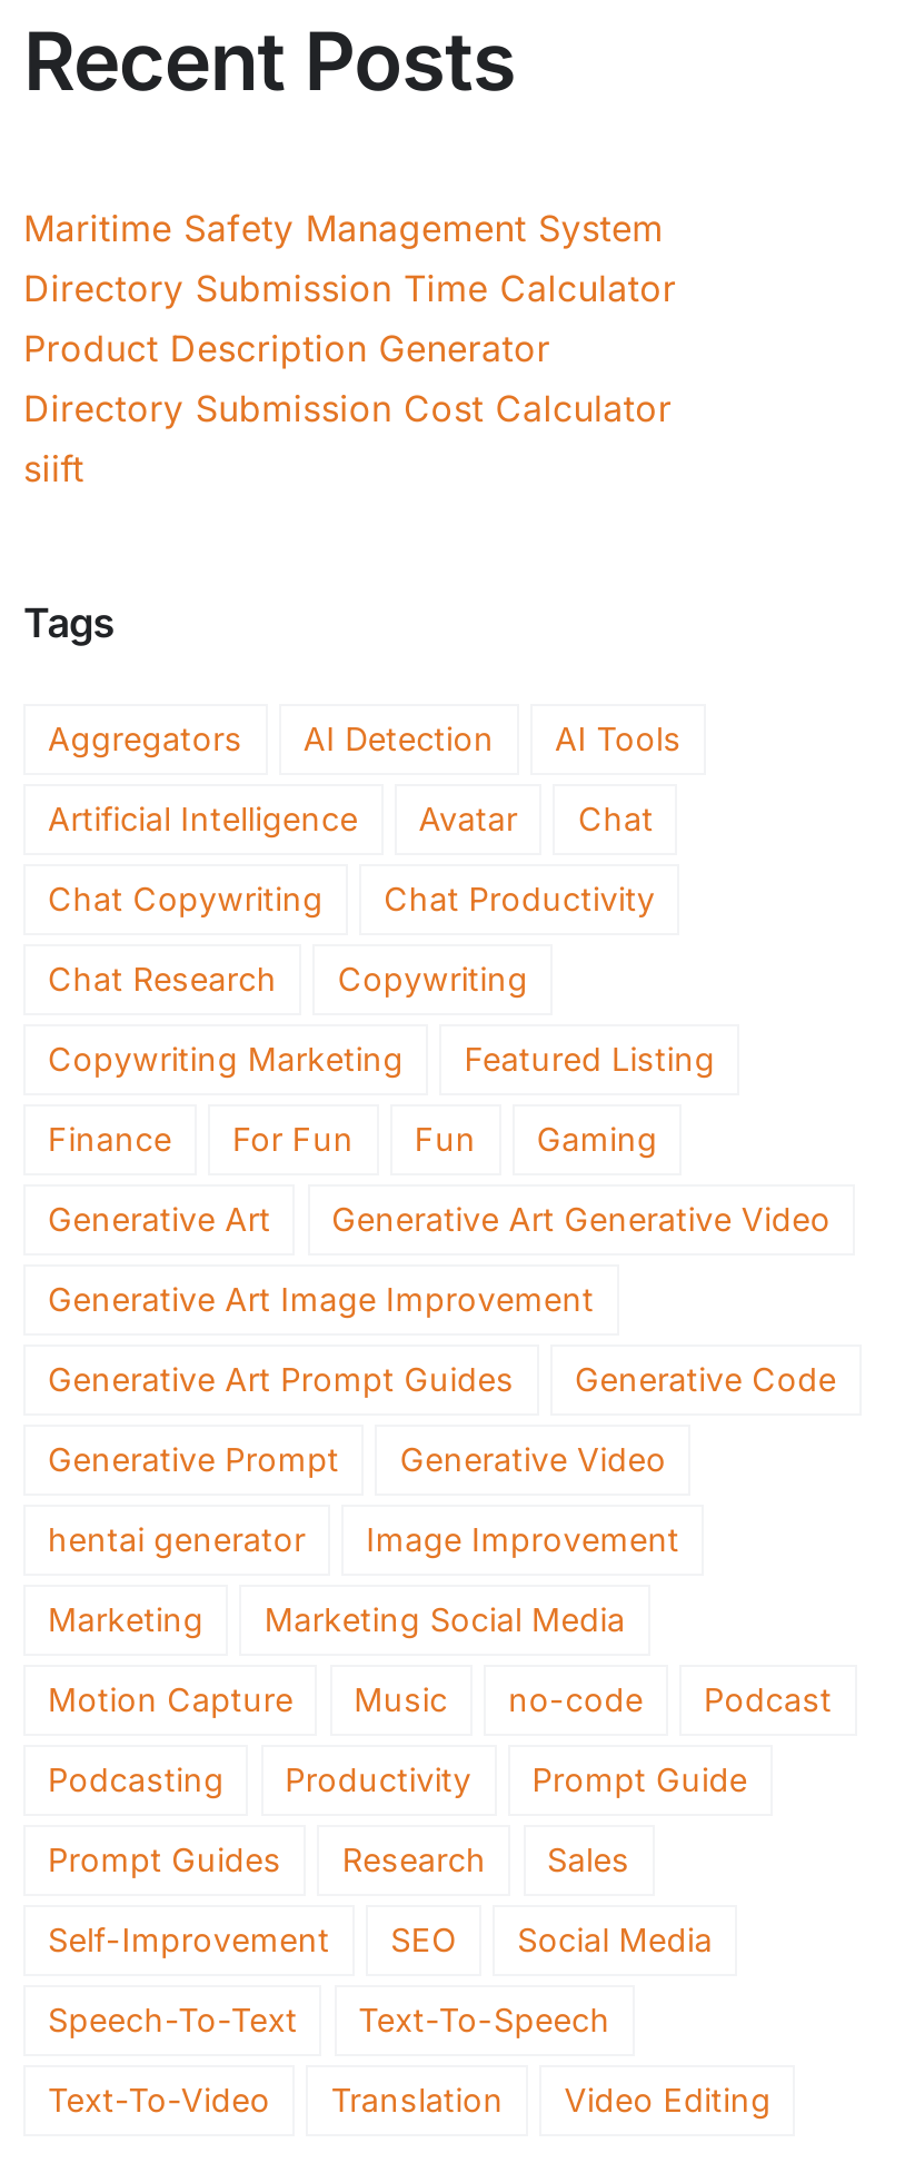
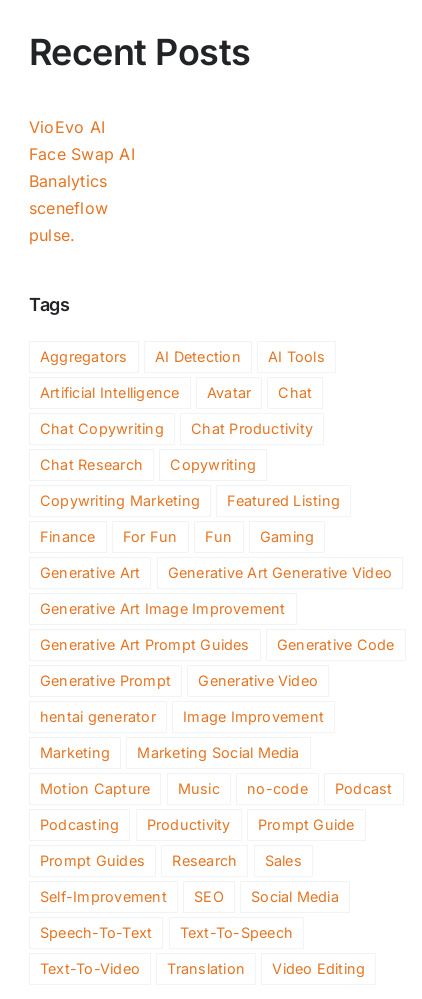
[23,205,676,490] Maritime Safety Management System | Directory Submission Time Calculator | Product Description Generator | Directory Submission Cost Calculator | siift -> [29,117,135,245] VioEvo AI | Face Swap AI | Banalytics | sceneflow | pulse.

